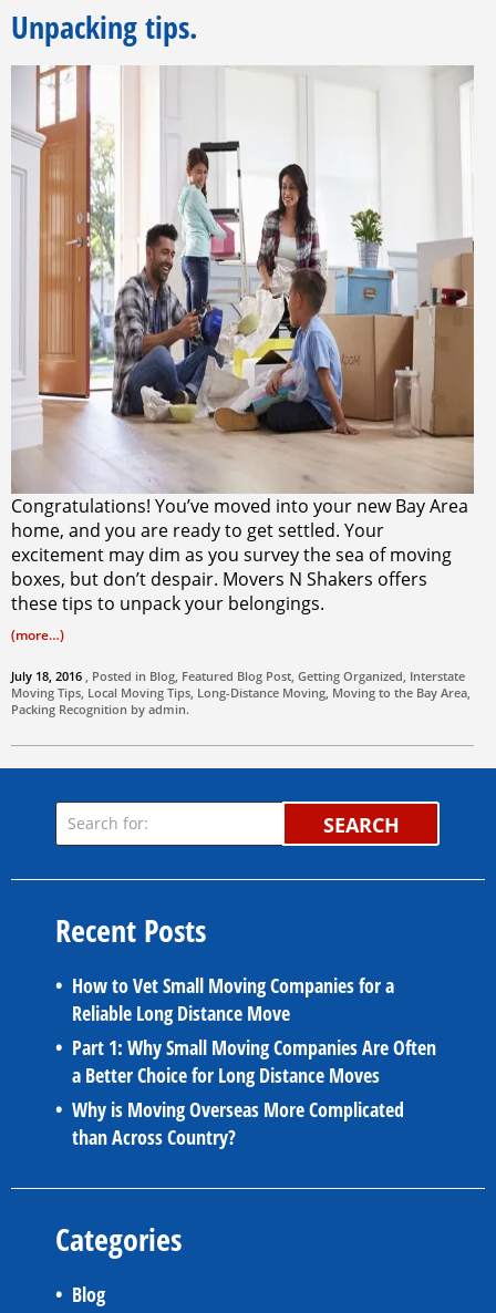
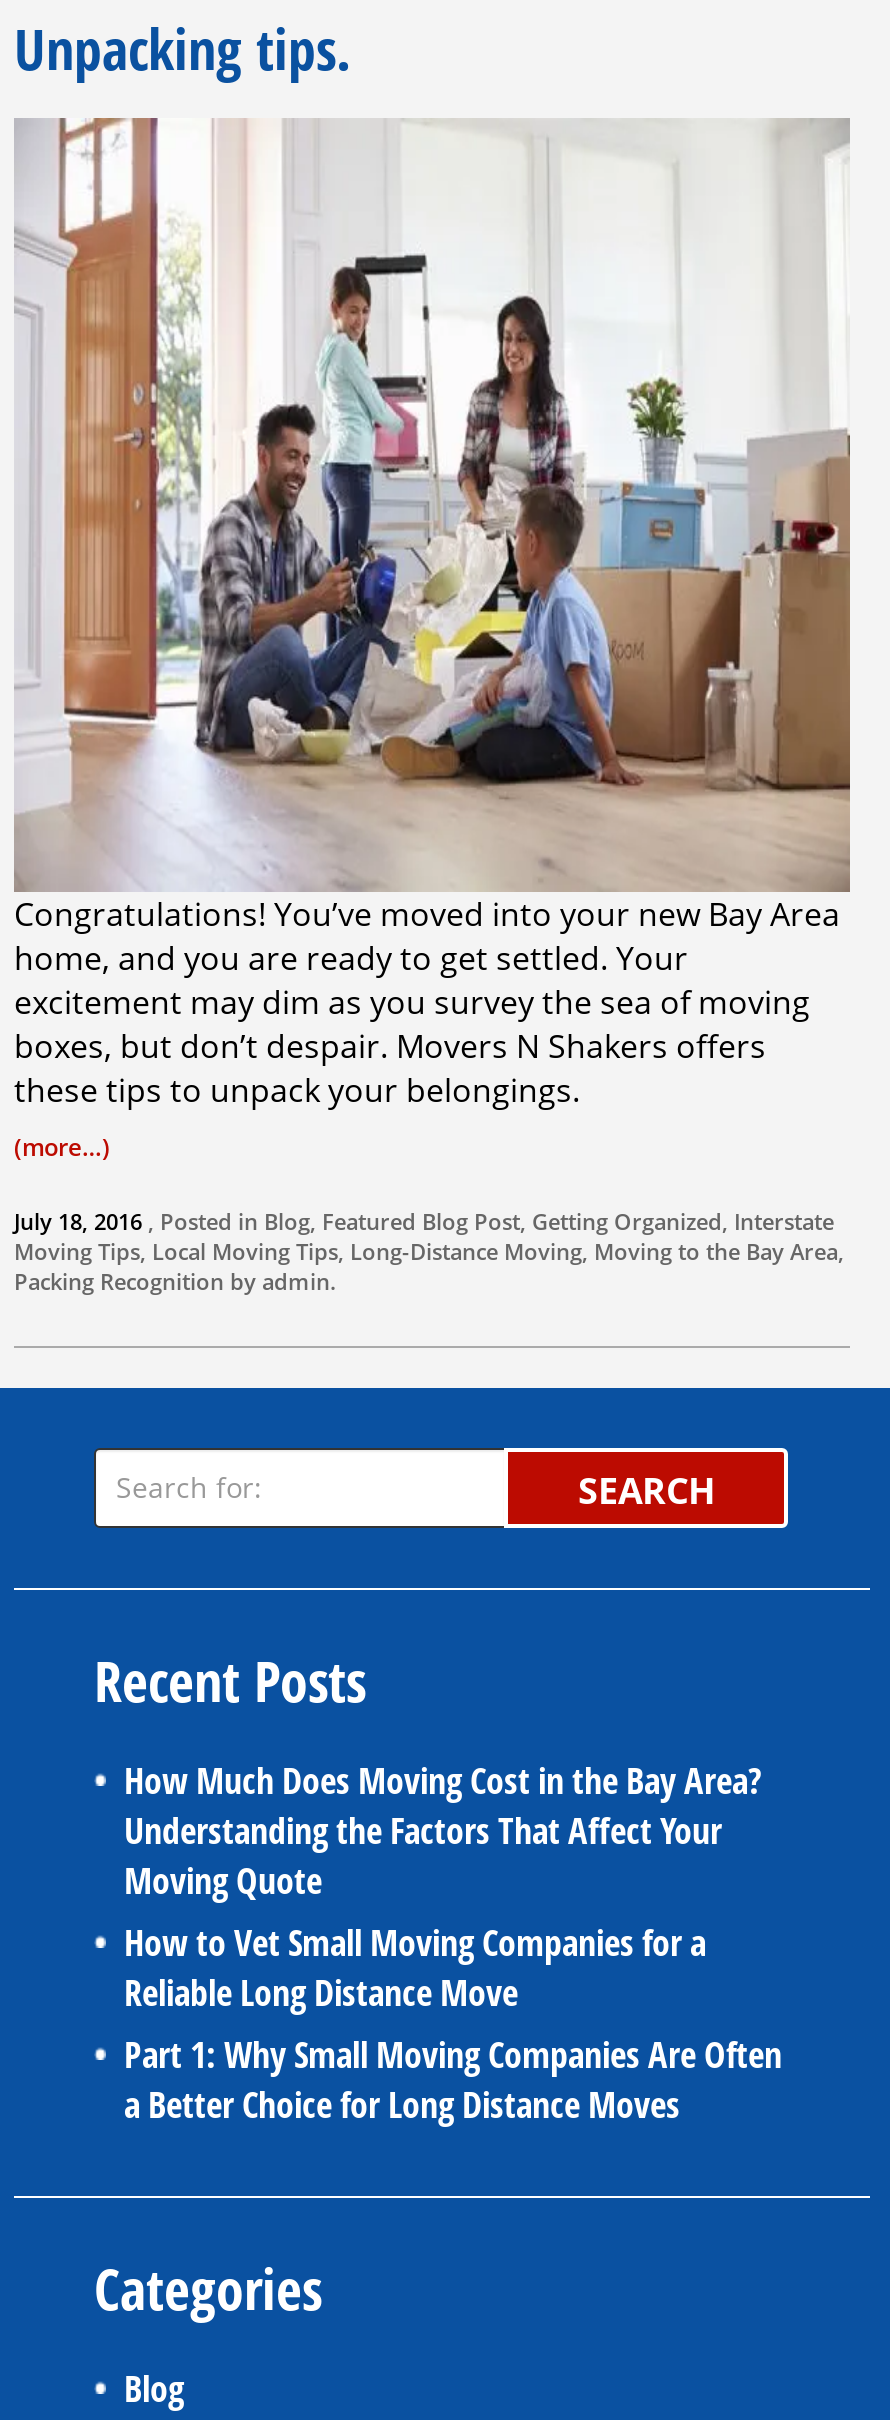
none -> [124,1755,762,1903] How Much Does Moving Cost in the Bay Area? | Understanding the Factors That Affect Your | Moving Quote
moved [72,971,436,1088] -> [124,1917,782,2127]: How to Vet Small Moving Companies for a | Reliable Long Distance Move | Part 1: Why Small Moving Companies Are Often | a Better Choice for Long Distance Moves
[72,1095,404,1150] Why is Moving Overseas More Complicated | than Across Country? -> none

